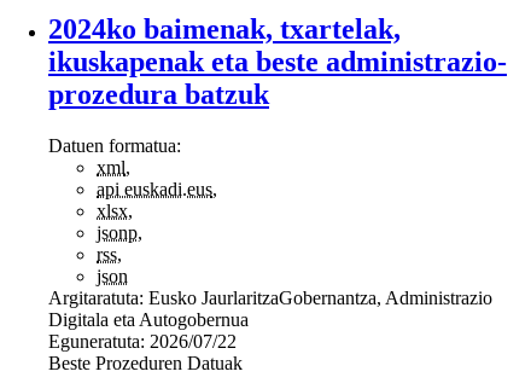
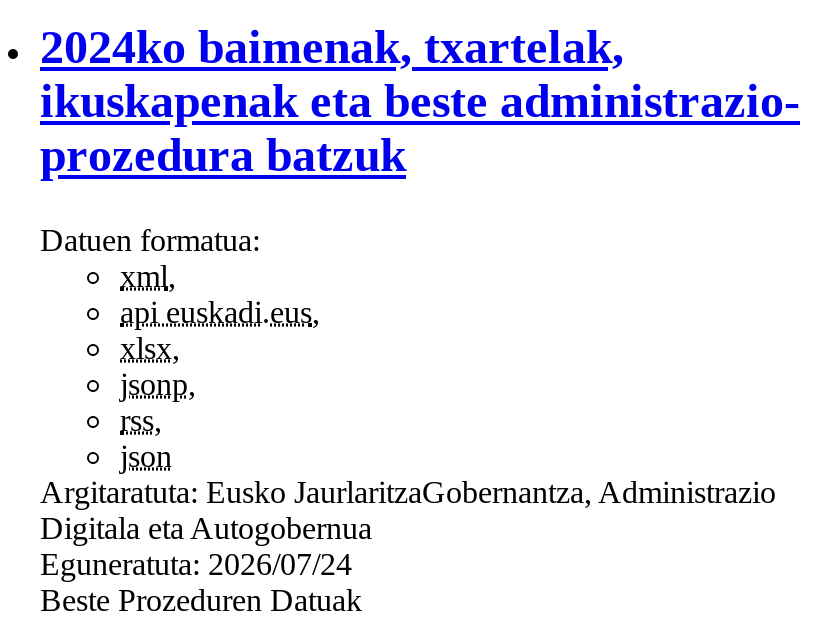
[48,331,237,351] Eguneratuta: 2026/07/22 -> [40,547,352,581] Eguneratuta: 2026/07/24

